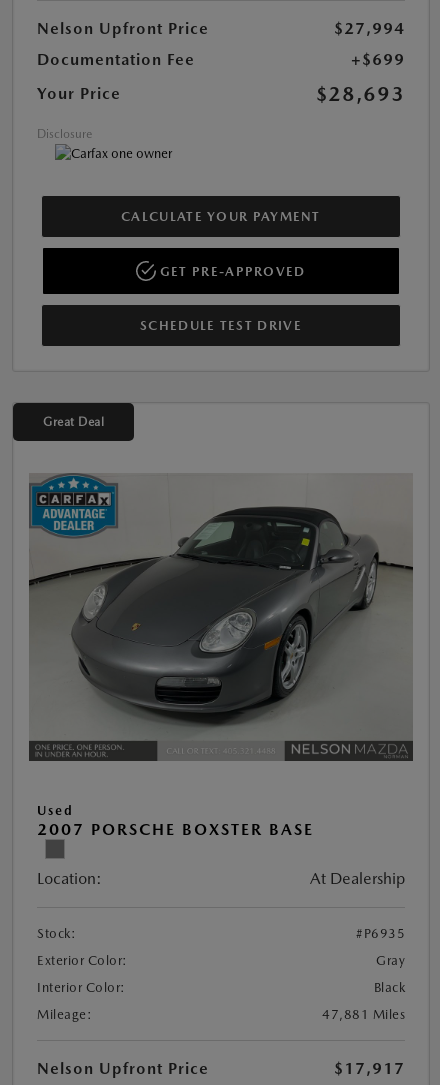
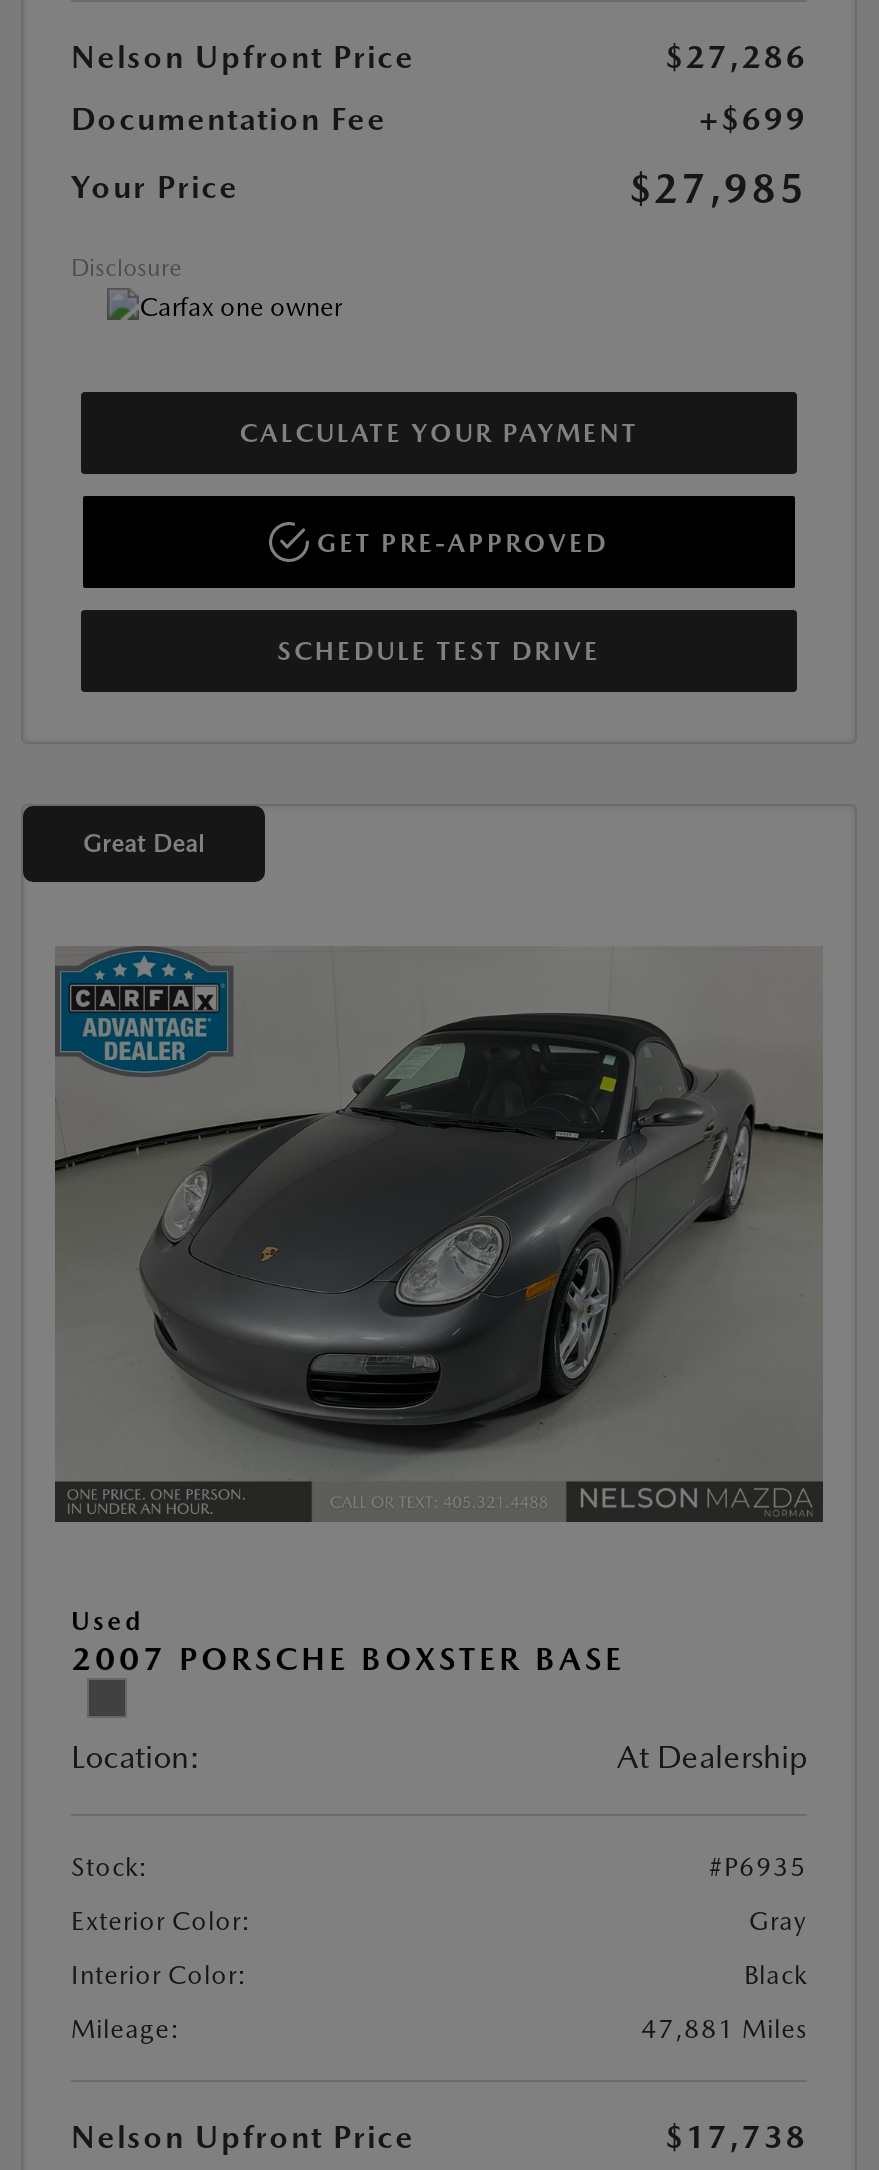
[334,19,405,38] $27,994 -> [665,38,807,76] $27,286
[316,82,405,106] $28,693 -> [629,164,807,212] $27,985
[334,1059,405,1078] $17,917 -> [665,2118,807,2156] $17,738

